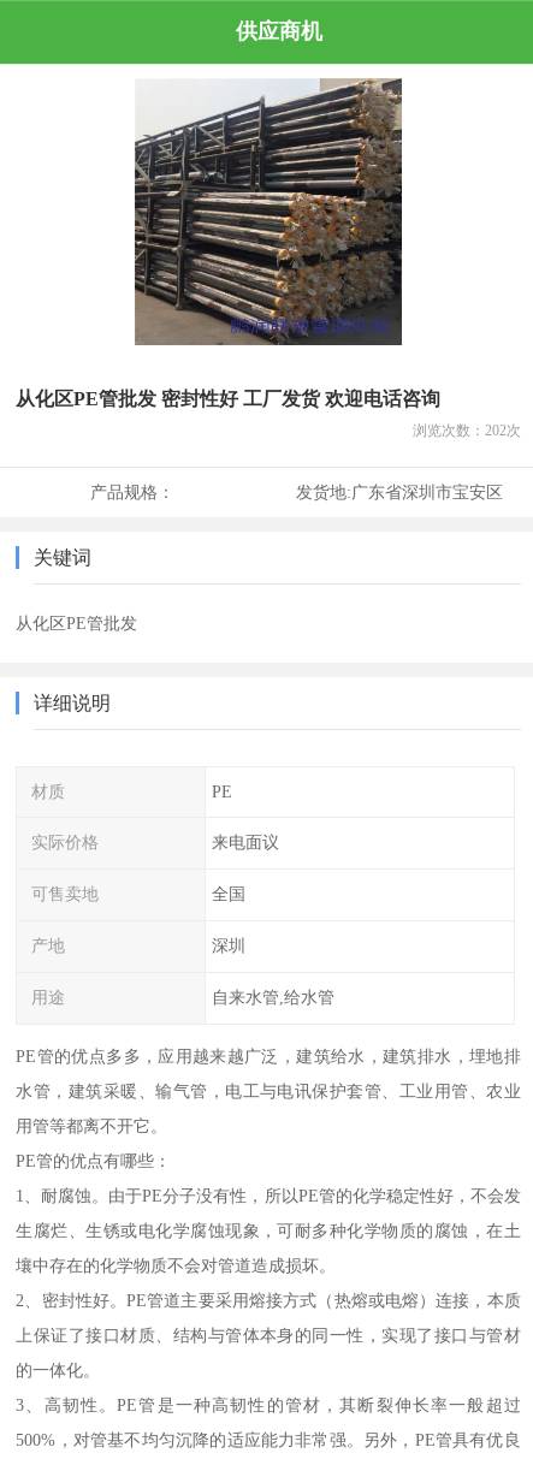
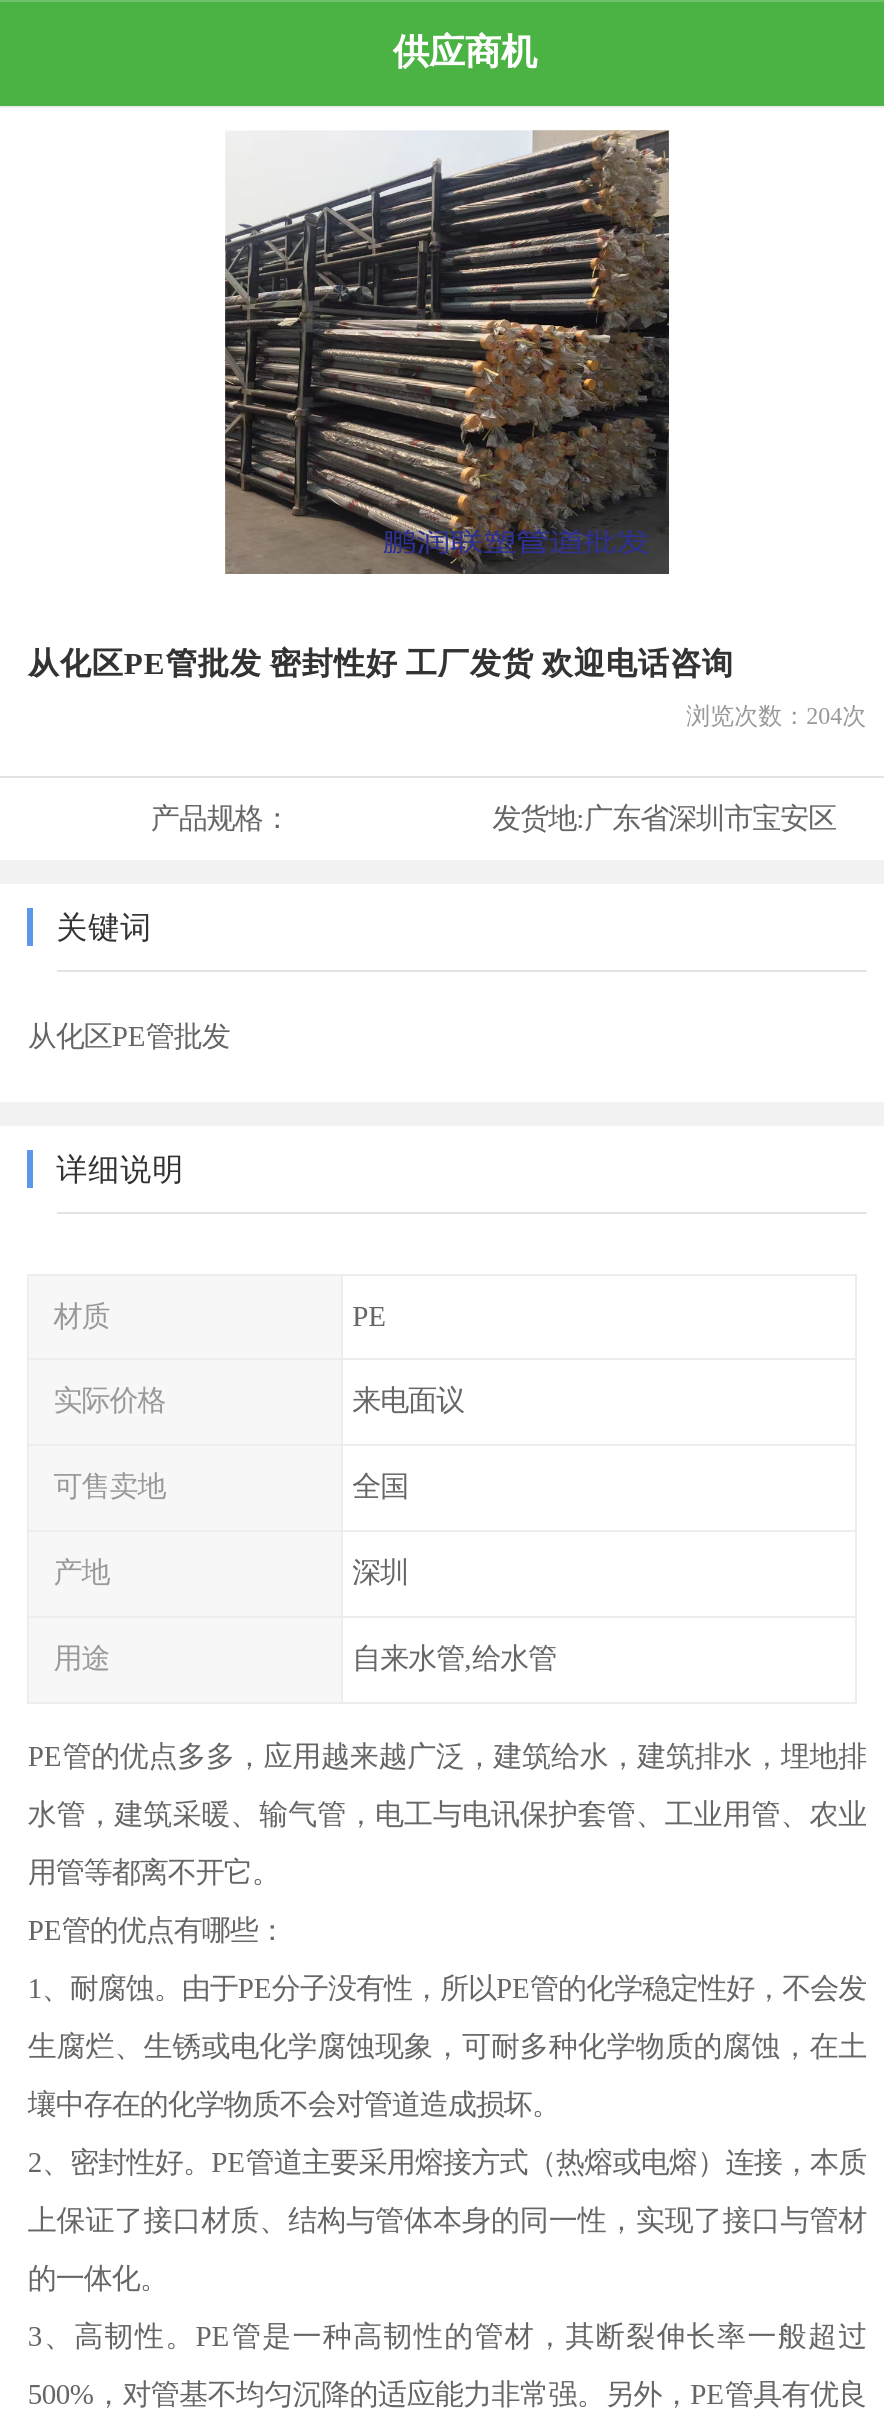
[412,422,521,439] 浏览次数：202次 -> [686,701,866,729] 浏览次数：204次

